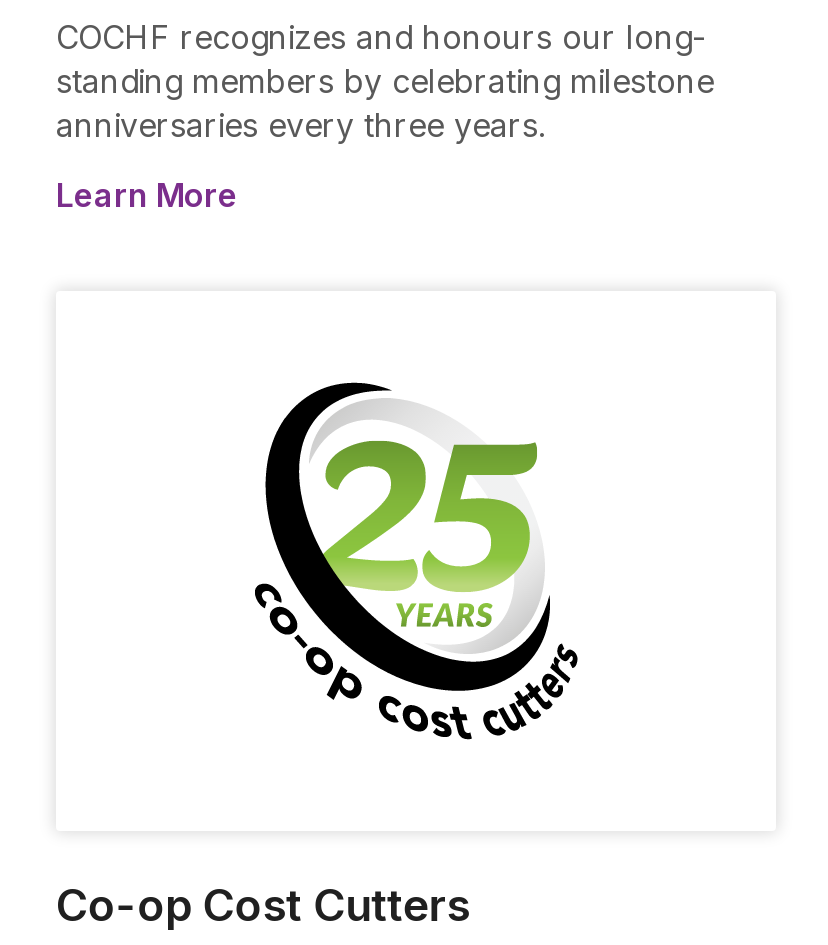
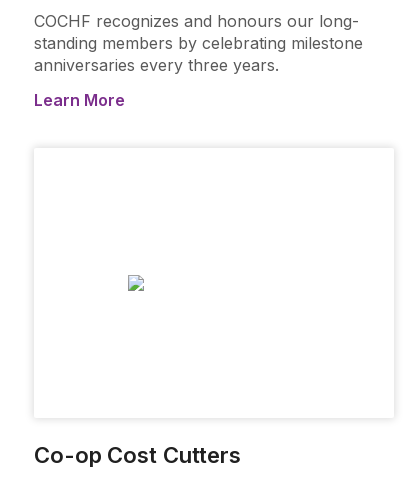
[246,381,580,741] [image] -> none

